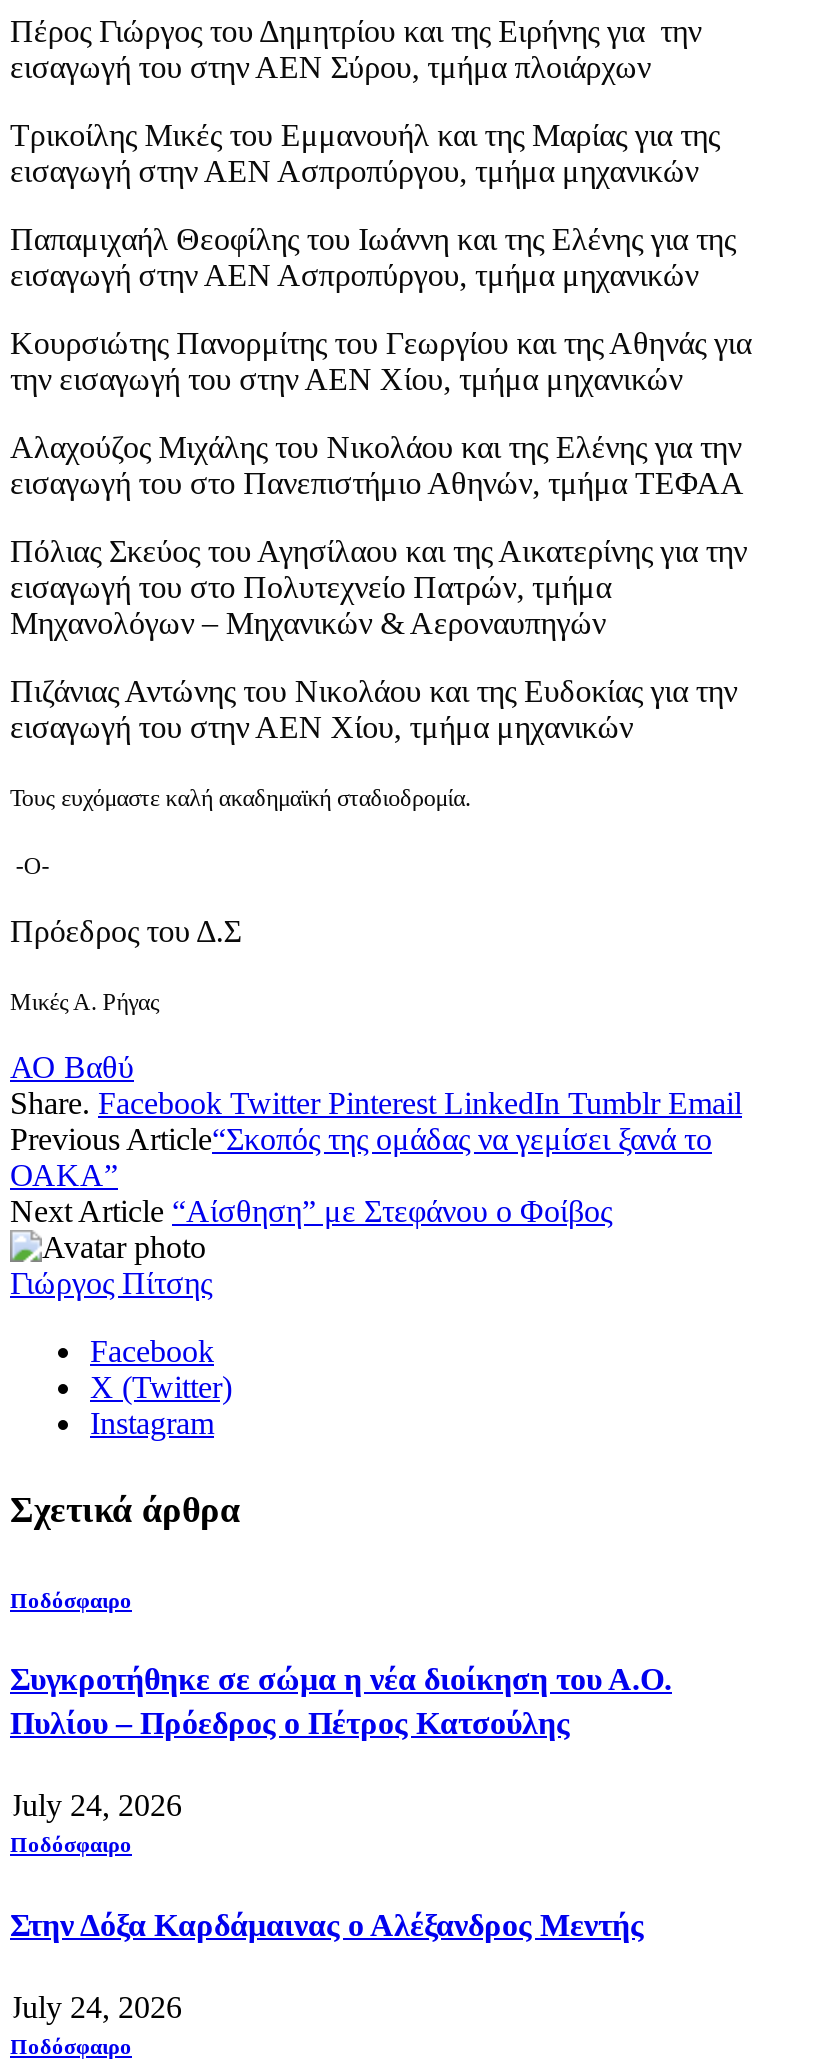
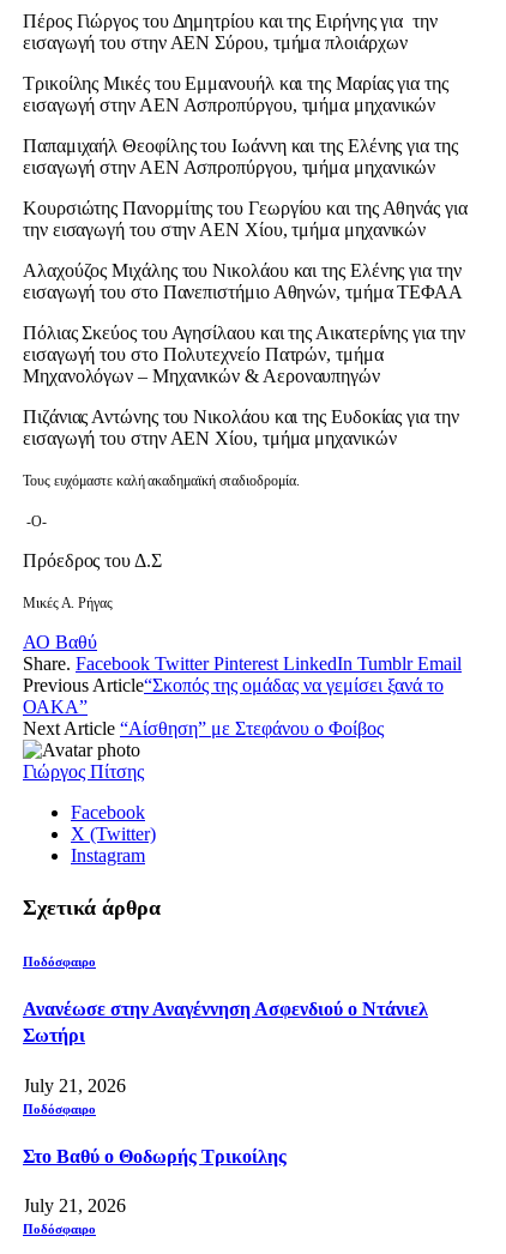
[10,1663,672,1741] Συγκροτήθηκε σε σώμα η νέα διοίκηση του Α.Ο. | Πυλίου – Πρόεδρος ο Πέτρος Κατσούλης -> [23,999,428,1046] Ανανέωσε στην Αναγέννηση Ασφενδιού ο Ντάνιελ | Σωτήρι
[10,1789,182,1823] July 24, 2026 -> [23,1075,126,1095] July 21, 2026
[10,1908,644,1942] Στην Δόξα Καρδάμαινας ο Αλέξανδρος Μεντής -> [23,1146,287,1166] Στο Βαθύ ο Θοδωρής Τρικοίλης
[10,1990,182,2024] July 24, 2026 -> [23,1195,126,1216] July 21, 2026

